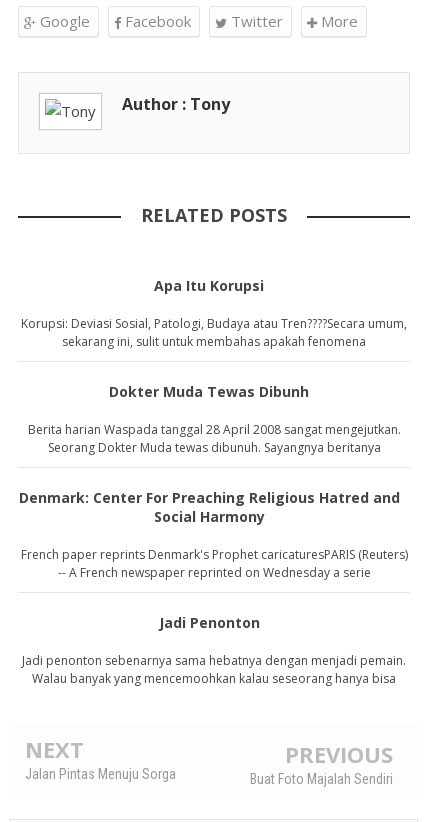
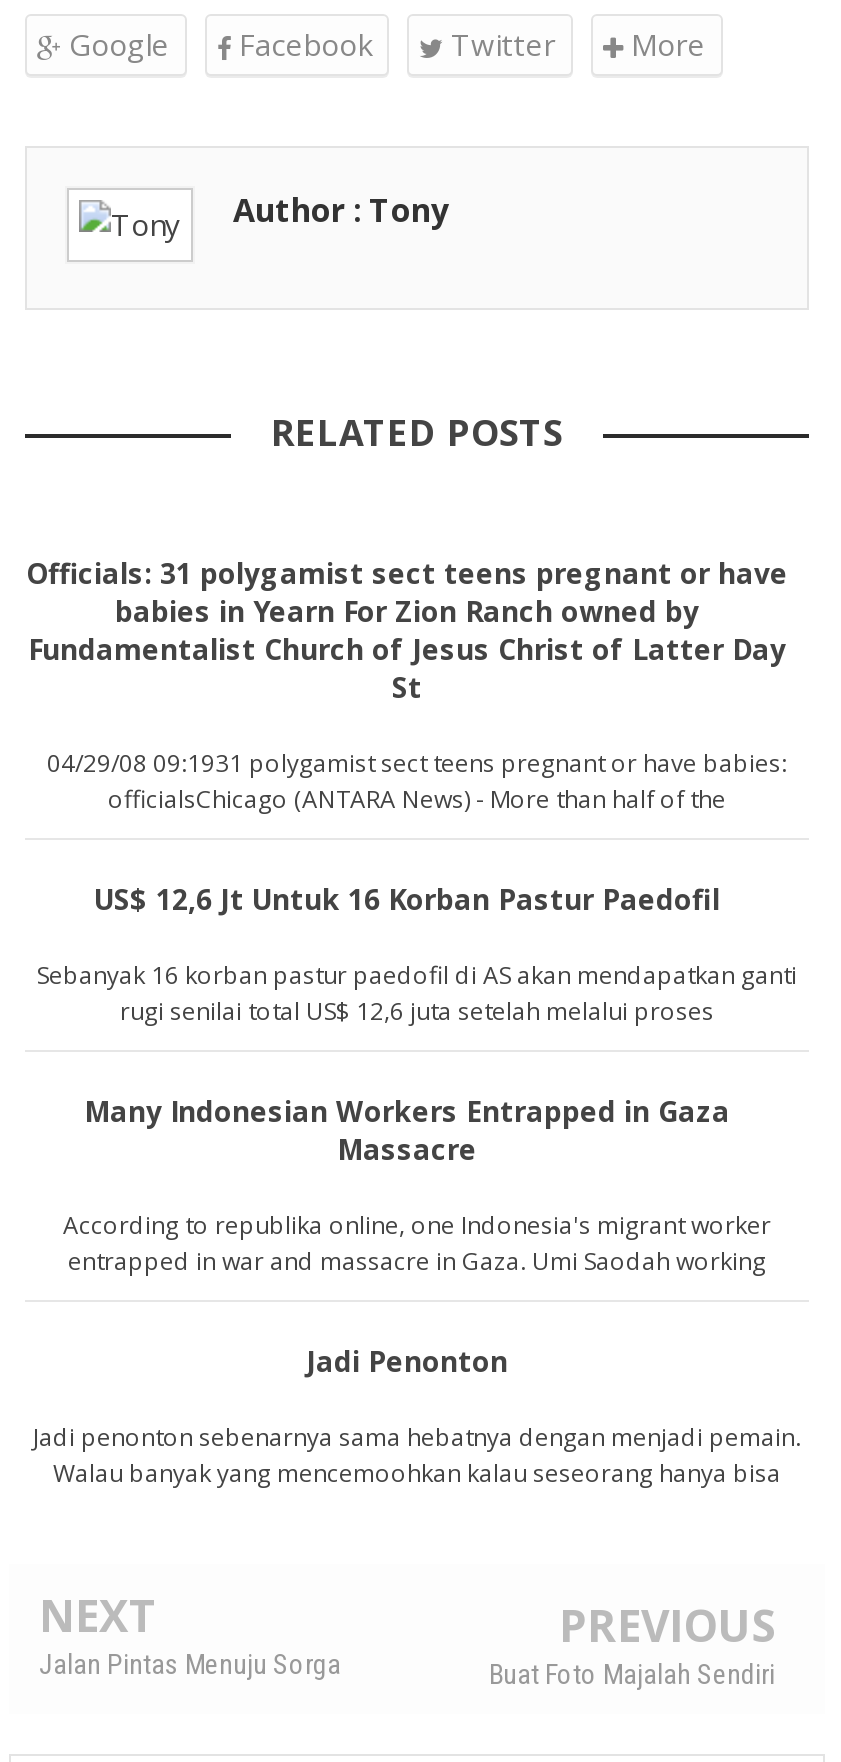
[154,276,264,295] Apa Itu Korupsi -> [26,554,788,706] Officials: 31 polygamist sect teens pregnant or have | babies in Yearn For Zion Ranch owned by | Fundamentalist Church of Jesus Christ of Latter Day | St
[21,315,407,350] Korupsi: Deviasi Sosial, Patologi, Budaya atau Tren????Secara umum, | sekarang ini, sulit untuk membahas apakah fenomena -> [47,746,787,816] 04/29/08 09:1931 polygamist sect teens pregnant or have babies: | officialsChicago (ANTARA News) - More than half of the
[109,382,309,401] Dokter Muda Tewas Dibunh -> [94,880,720,918] US$ 12,6 Jt Untuk 16 Korban Pastur Paedofil
[27,421,400,456] Berita harian Waspada tanggal 28 April 2008 sangat mengejutkan. | Seorang Dokter Muda tewas dibunuh. Sayangnya beritanya -> [37,958,797,1028] Sebanyak 16 korban pastur paedofil di AS akan mendapatkan ganti | rugi senilai total US$ 12,6 juta setelah melalui proses
[18,488,399,526] Denmark: Center For Preaching Religious Hatred and | Social Harmony -> [84,1092,730,1168] Many Indonesian Workers Entrapped in Gaza | Massacre
[20,546,407,581] French paper reprints Denmark's Prophet caricaturesPARIS (Reuters) | -- A French newspaper reprinted on Wednesday a serie -> [63,1208,771,1278] According to republika online, one Indonesia's migrant worker | entrapped in war and massacre in Gaza. Umi Saodah working

